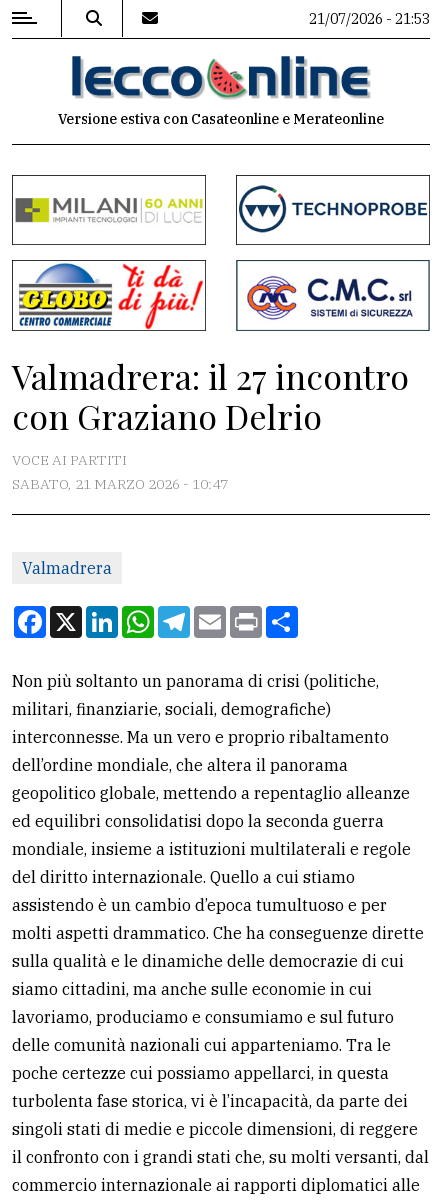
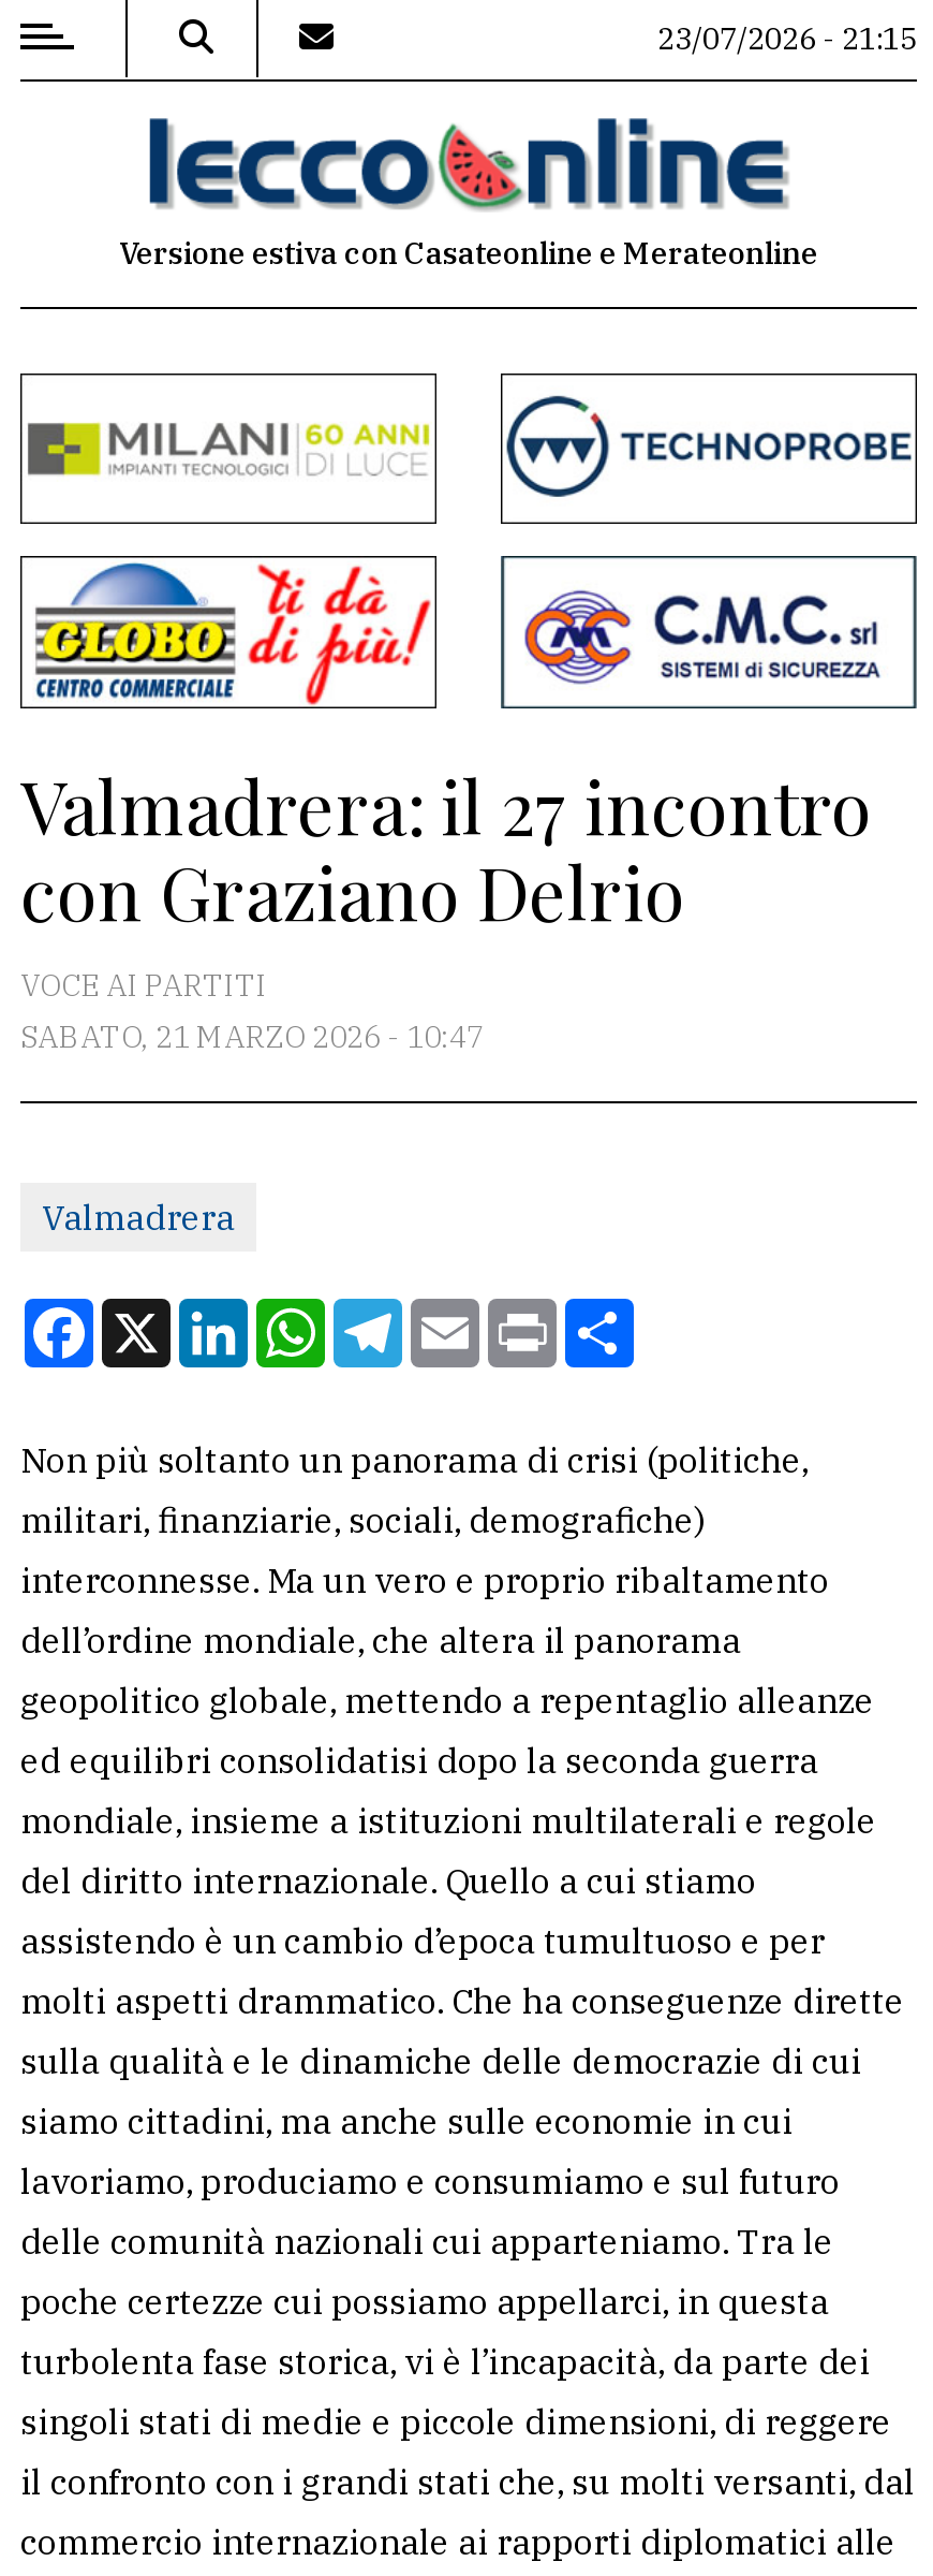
[309,10,430,28] 21/07/2026 - 21:53 -> [657,19,917,58] 23/07/2026 - 21:15

